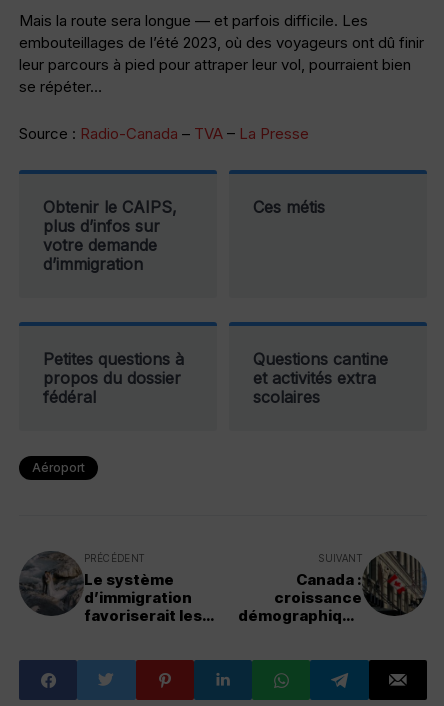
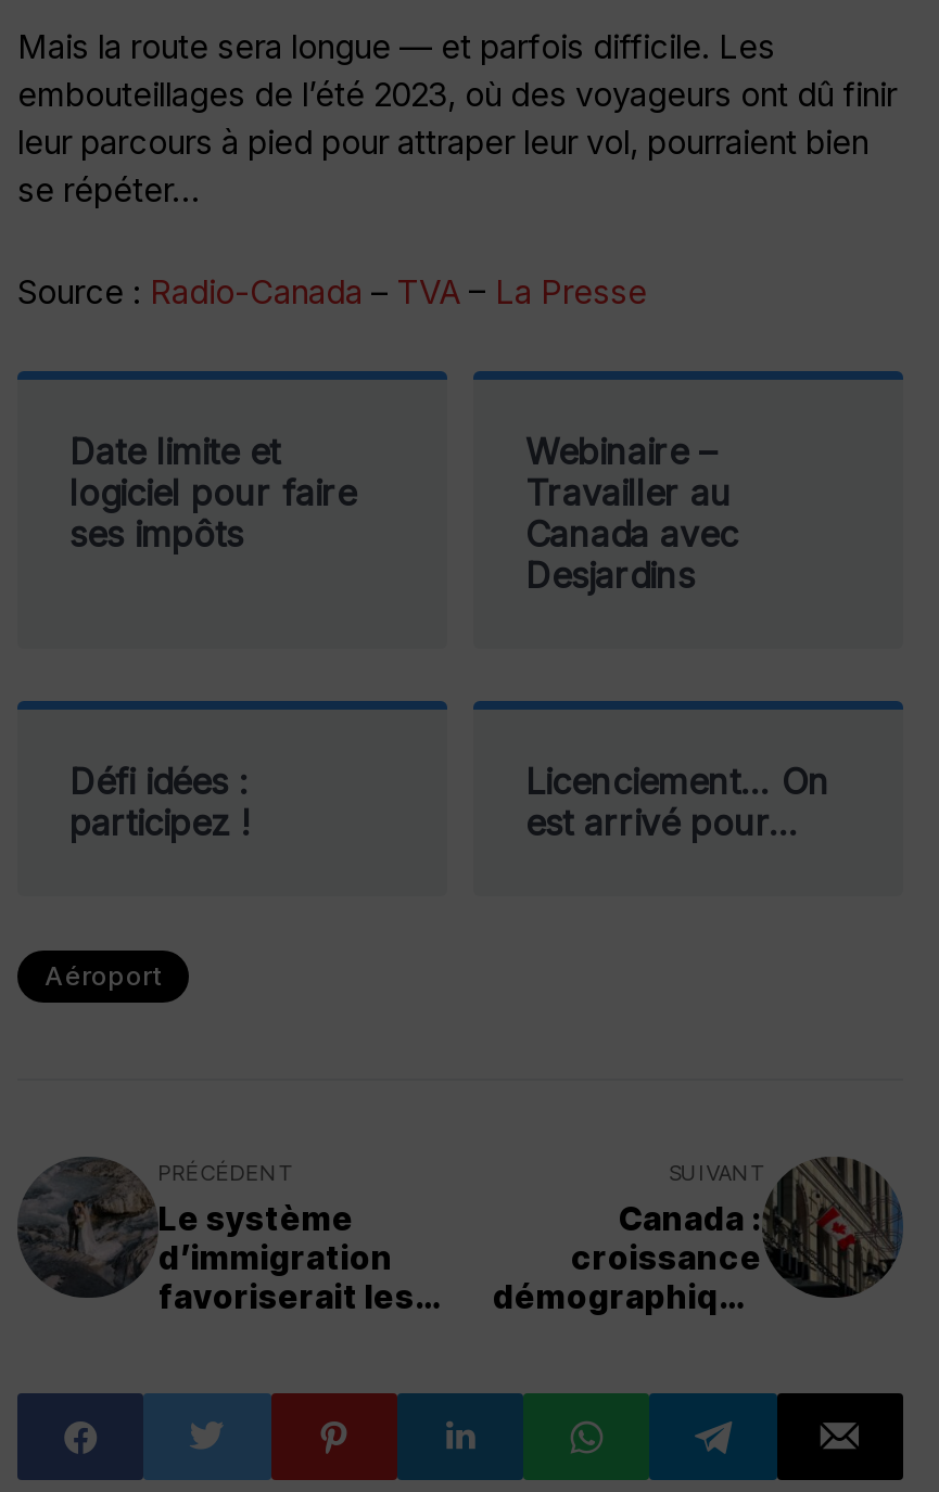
[43,197,177,274] Obtenir le CAIPS, | plus d’infos sur | votre demande | d’immigration -> [69,430,356,556] Date limite et | logiciel pour faire | ses impôts
[253,197,325,217] Ces métis -> [525,430,738,597] Webinaire – | Travailler au | Canada avec | Desjardins
[43,349,184,407] Petites questions à | propos du dossier | fédéral -> [69,760,250,845] Défi idées : | participez !
[253,349,388,407] Questions cantine | et activités extra | scolaires -> [525,760,829,845] Licenciement… On | est arrivé pour…

